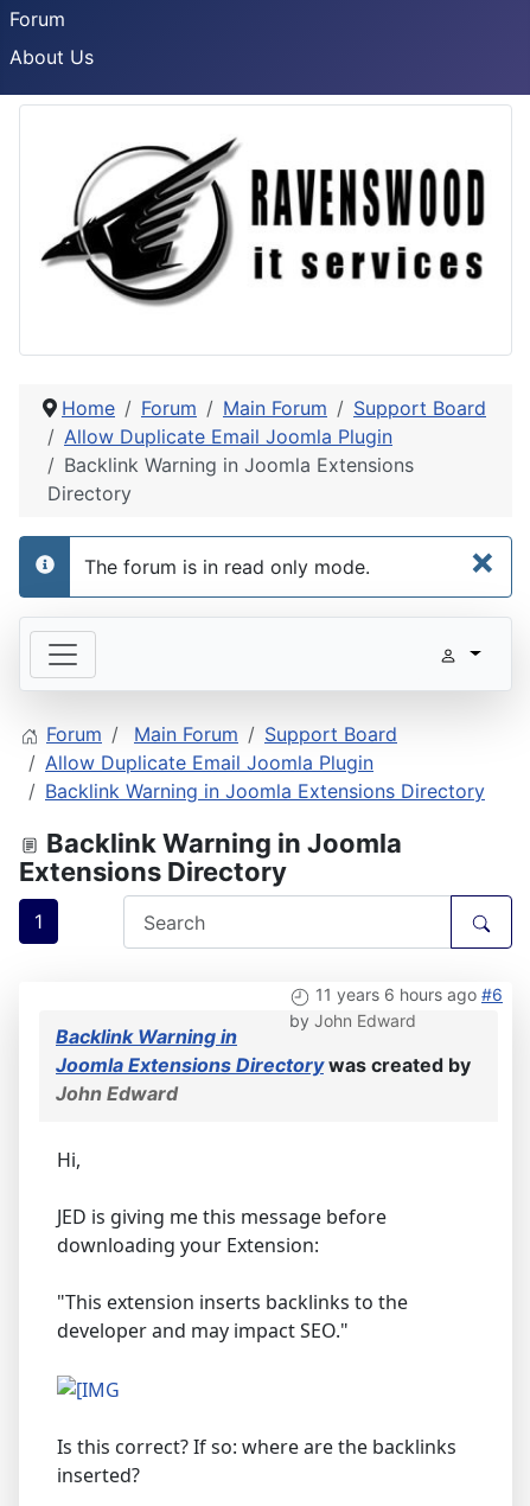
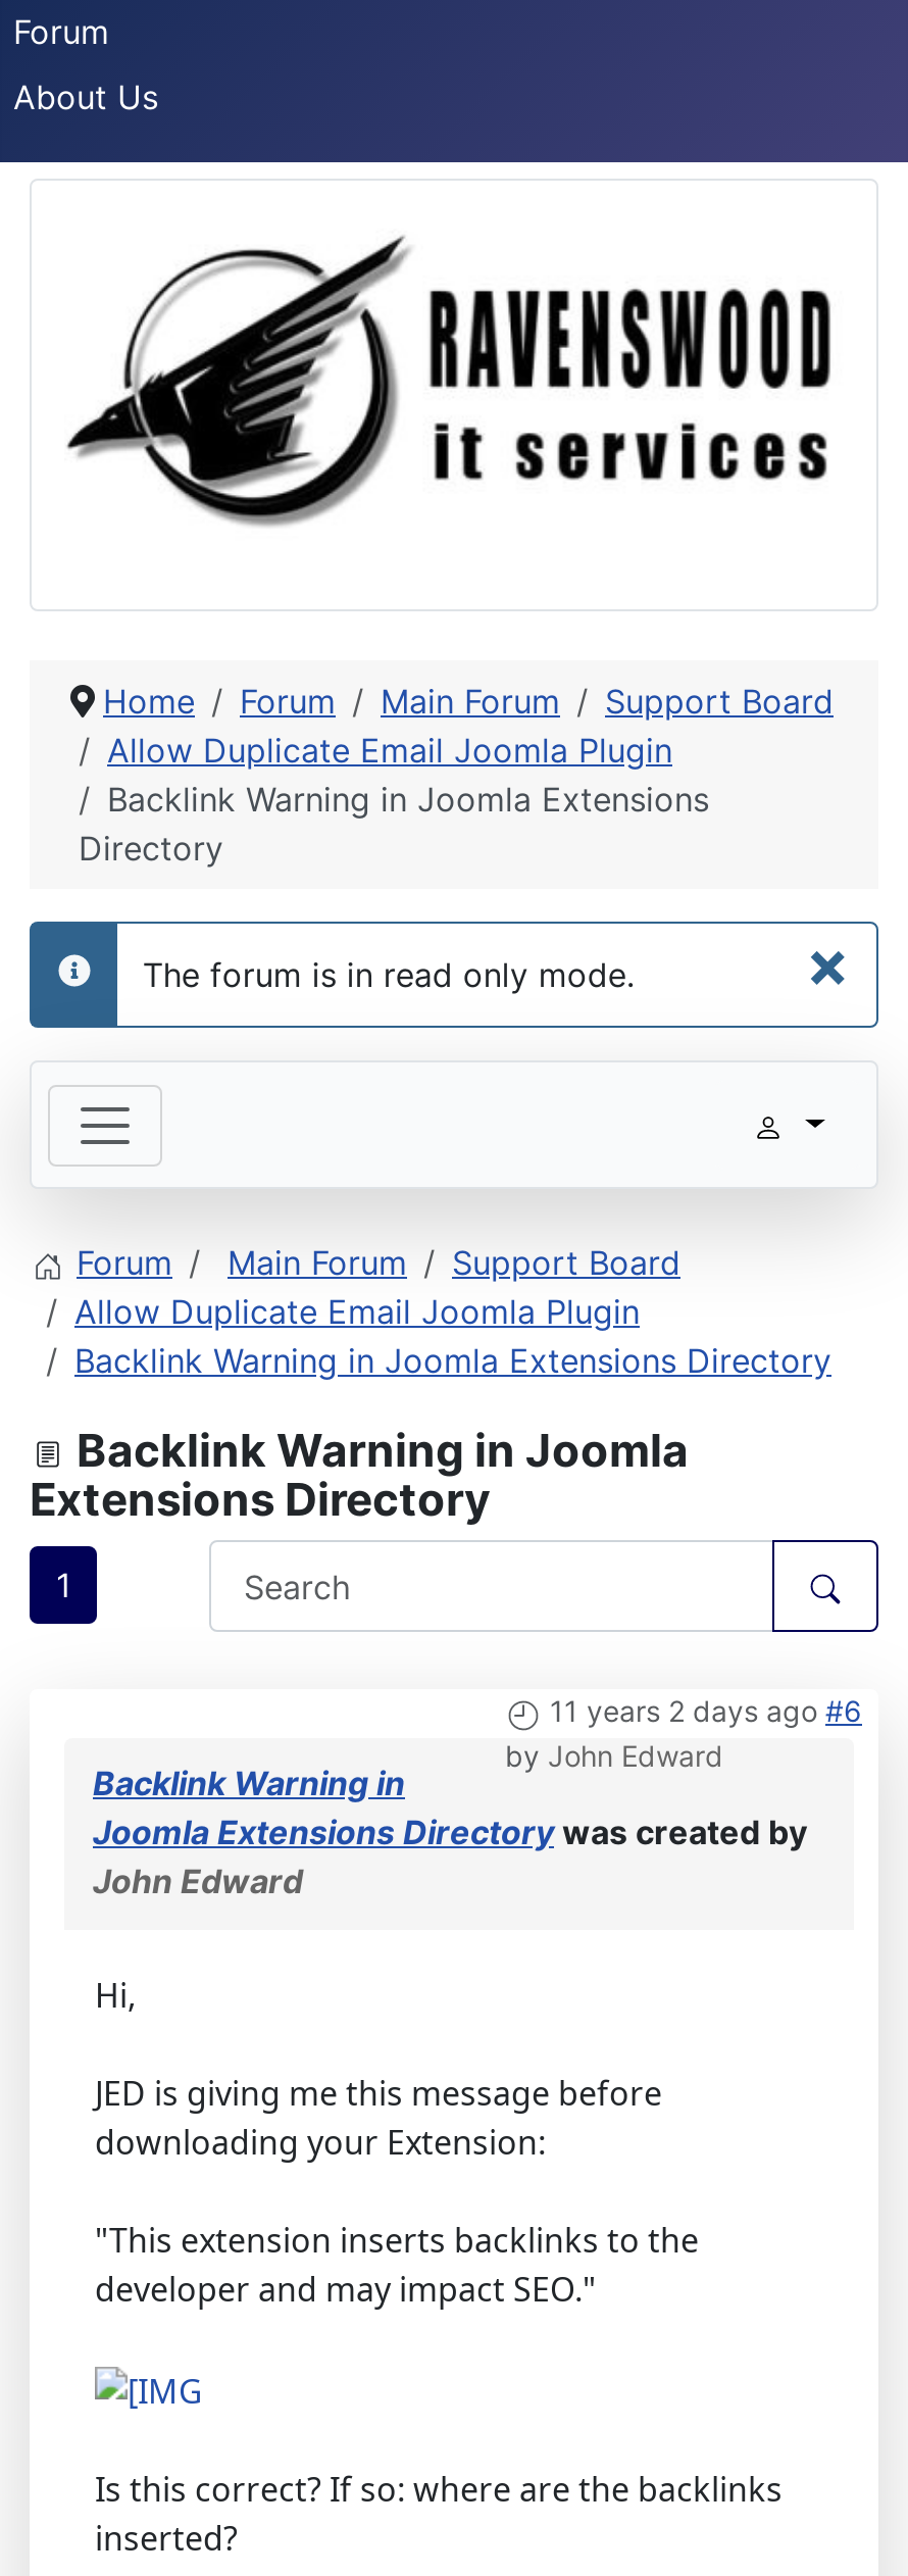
[315,985,503,1005] 11 years 6 hours ago #6 -> [550,1694,862,1728] 11 years 2 days ago #6

